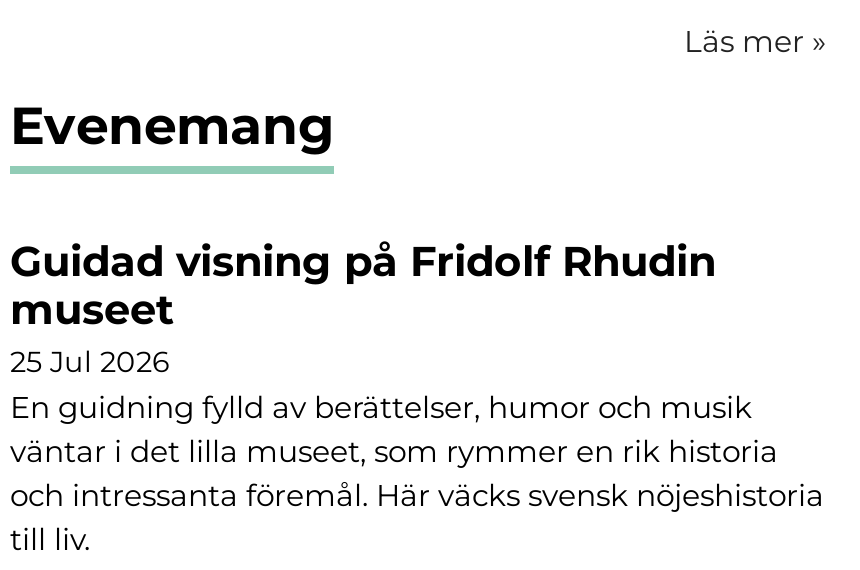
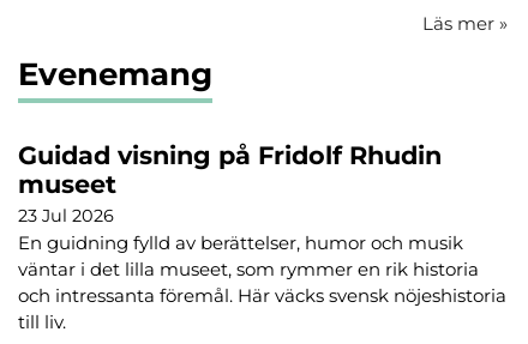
[10,343,170,379] 25 Jul 2026 -> [18,204,114,226] 23 Jul 2026

